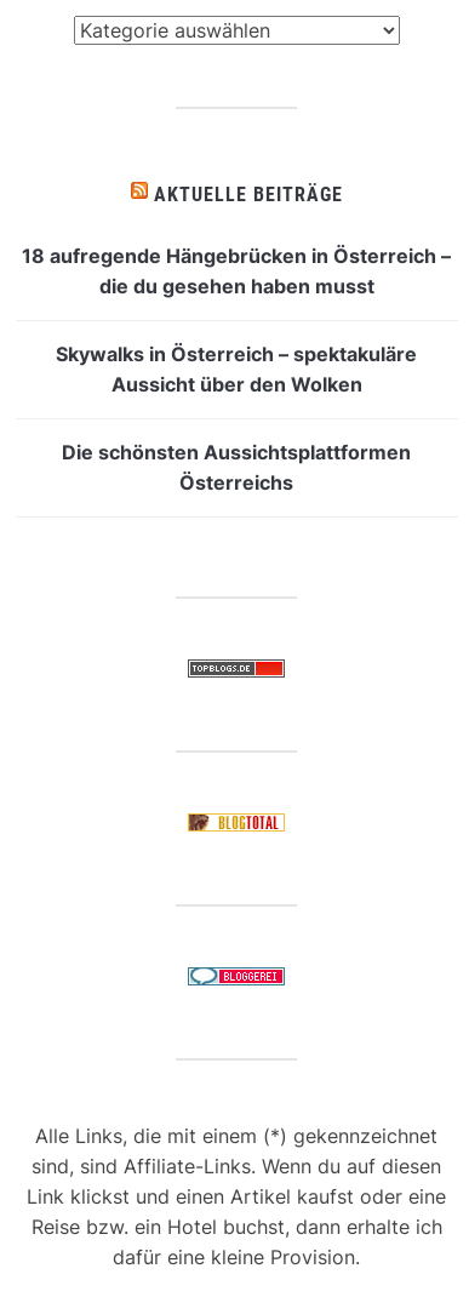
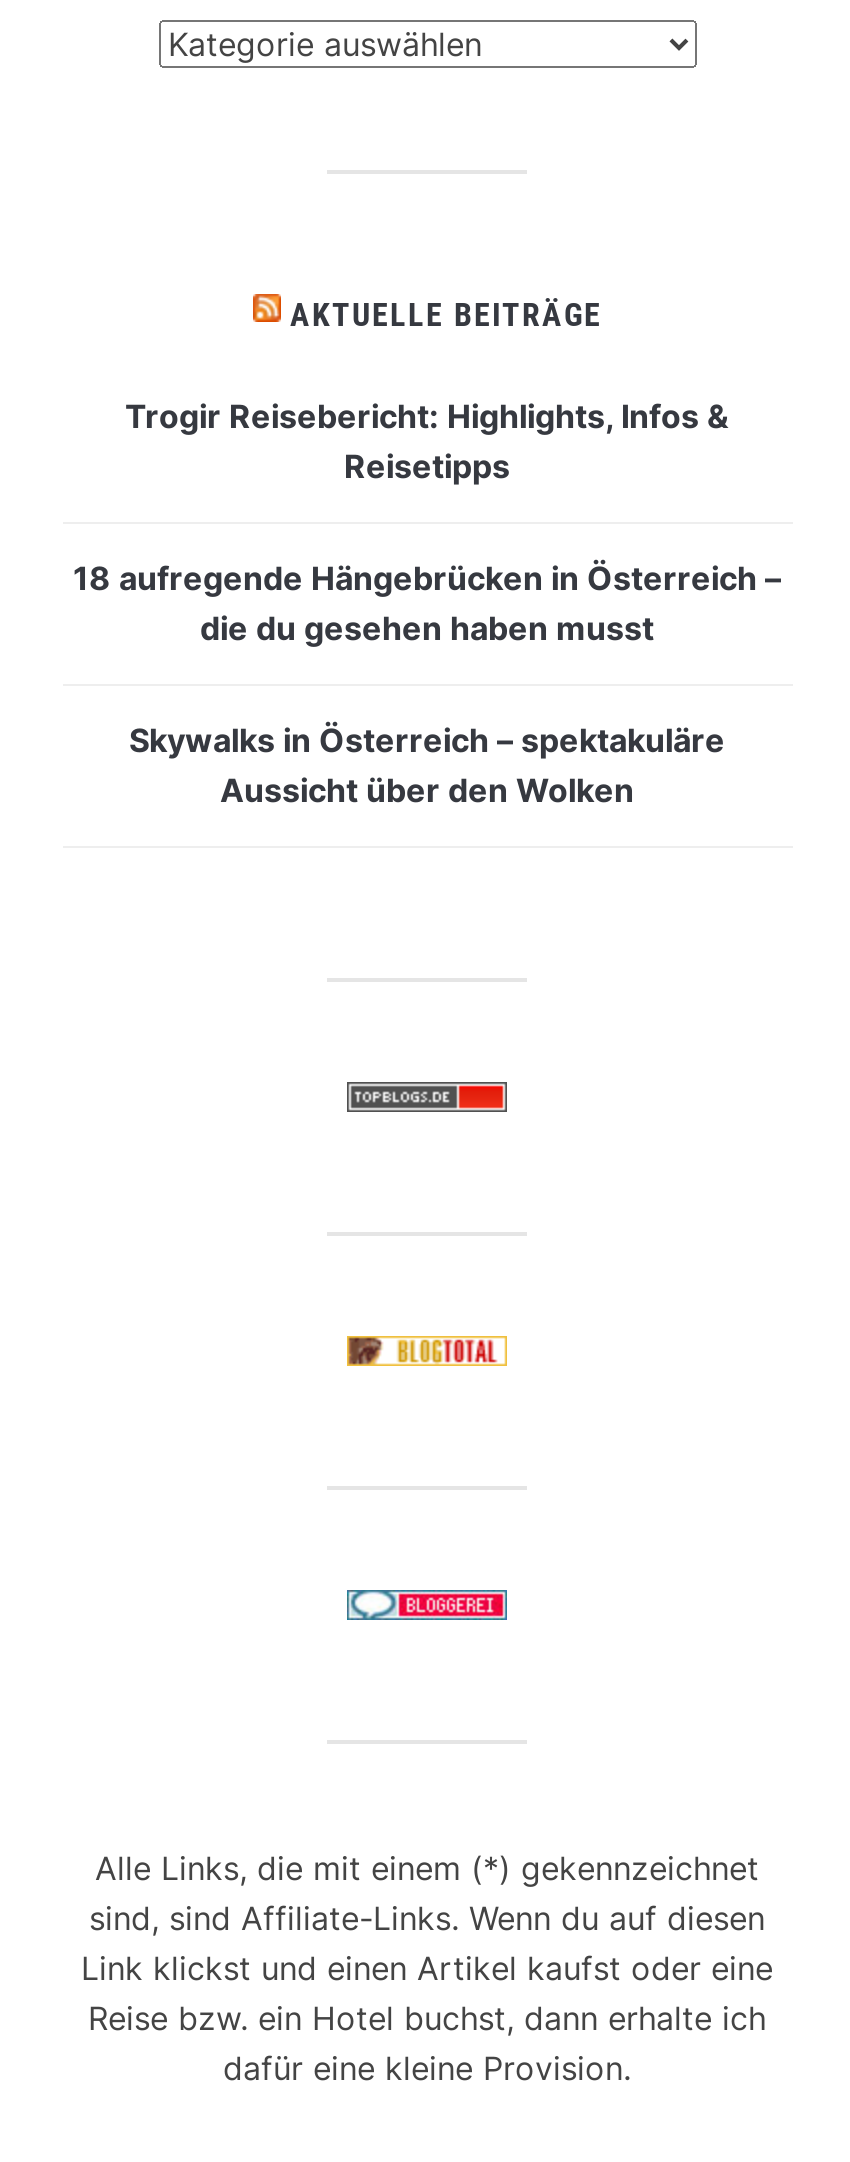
none -> [125,396,729,486] Trogir Reisebericht: Highlights, Infos & | Reisetipps
moved [22,243,451,396] -> [73,558,781,810]: 18 aufregende Hängebrücken in Österreich – | die du gesehen haben musst | Skywalks in Österreich – spektakuläre | Aussicht über den Wolken
[62,440,411,494] Die schönsten Aussichtsplattformen | Österreichs -> none

